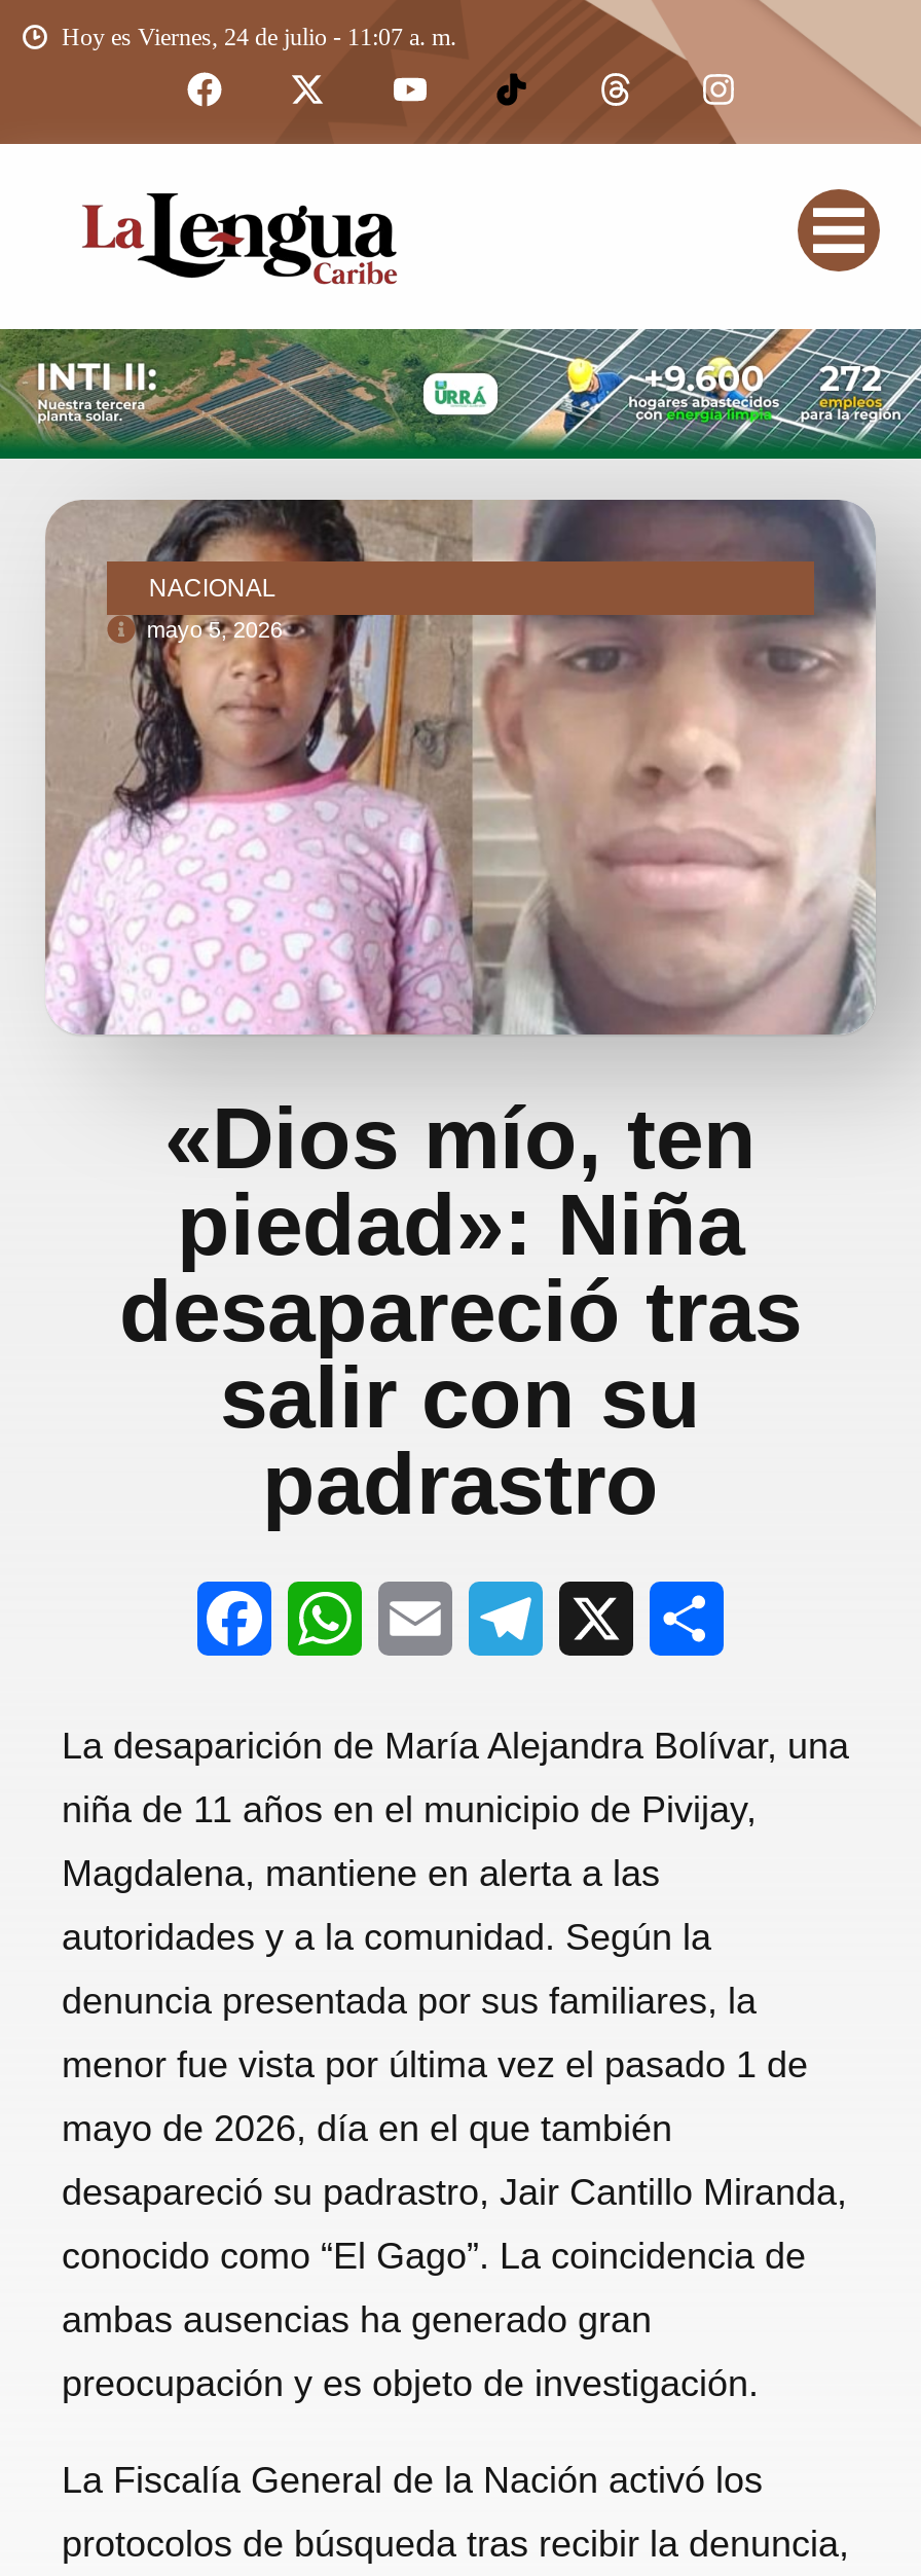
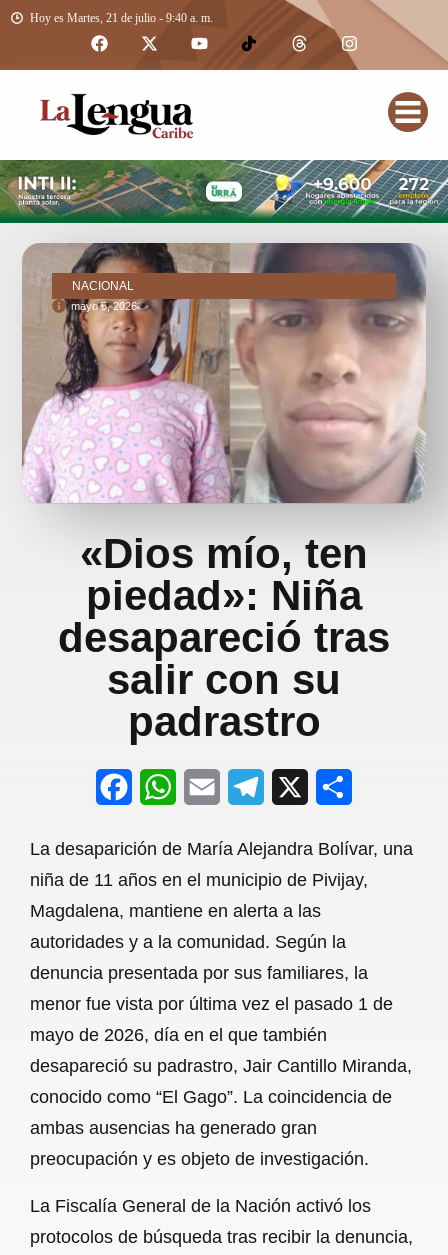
[62,23,456,51] Hoy es Viernes, 24 de julio - 11:07 a. m. -> [30,11,213,25] Hoy es Martes, 21 de julio - 9:40 a. m.

